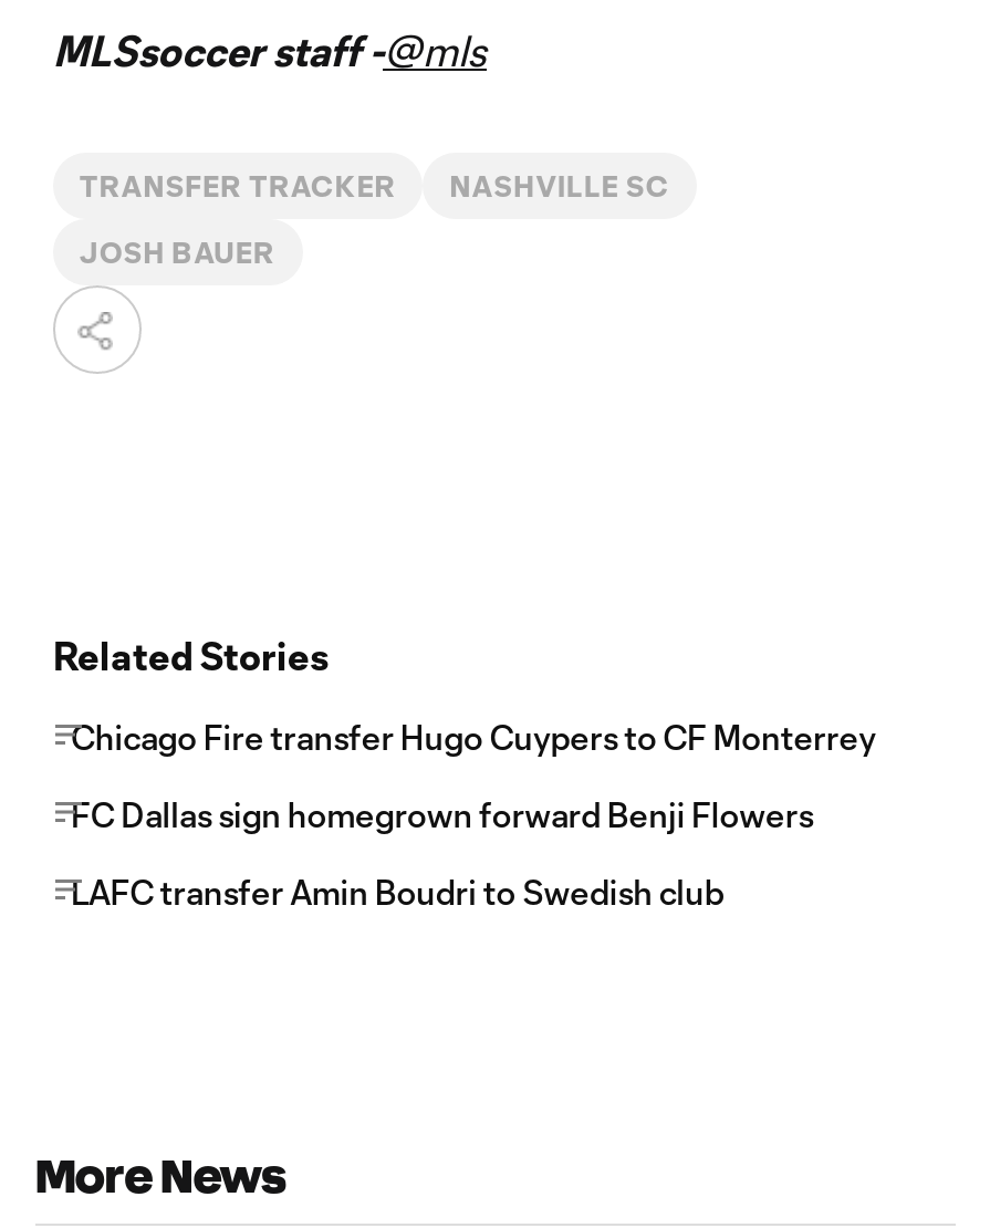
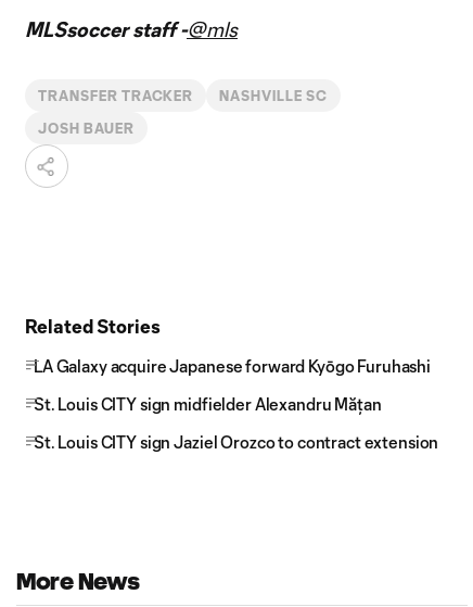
[71,717,876,757] Chicago Fire transfer Hugo Cuypers to CF Monterrey -> [34,356,431,376] LA Galaxy acquire Japanese forward Kyōgo Furuhashi
[71,794,813,834] FC Dallas sign homegrown forward Benji Flowers -> [34,394,381,414] St. Louis CITY sign midfielder Alexandru Mățan
[71,872,724,912] LAFC transfer Amin Boudri to Swedish club -> [34,432,439,452] St. Louis CITY sign Jaziel Orozco to contract extension

